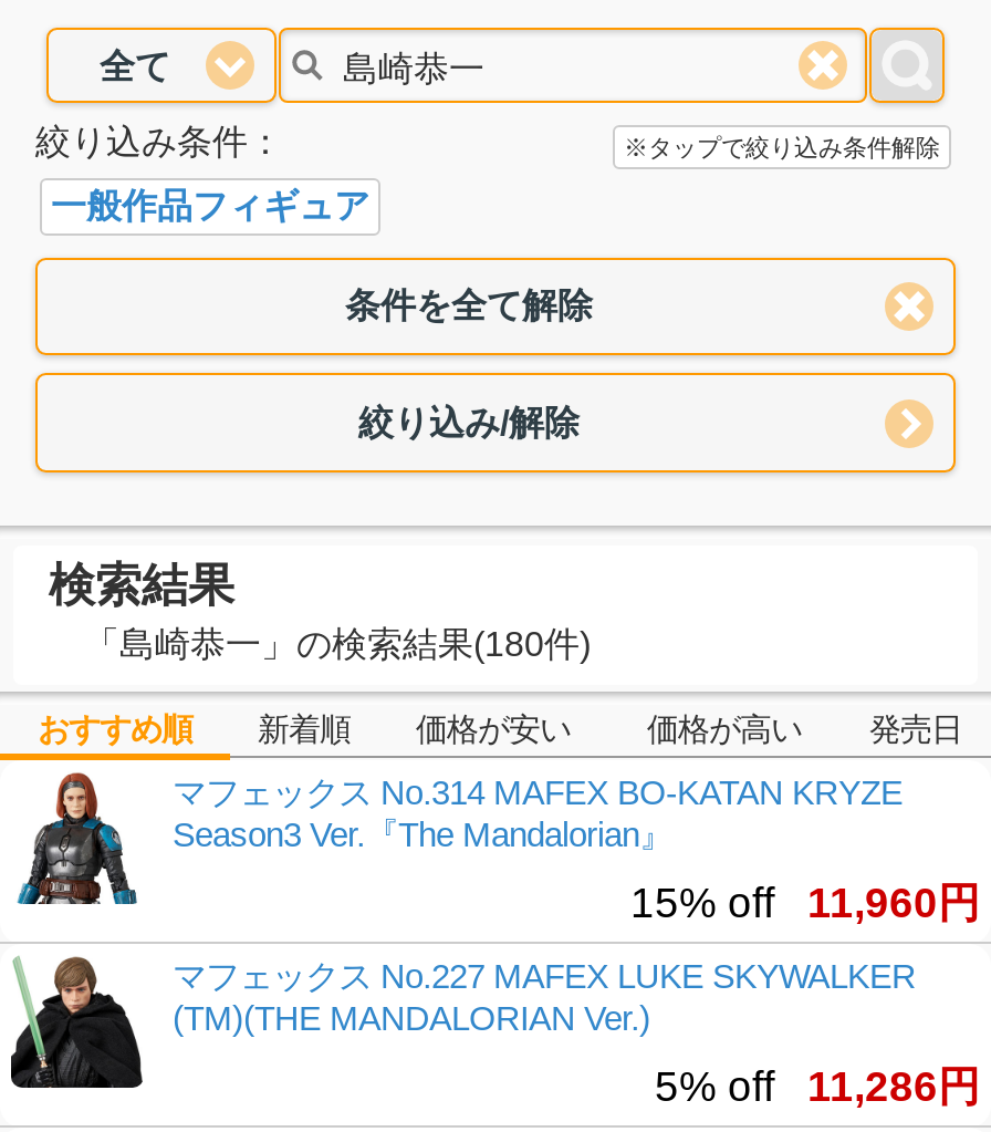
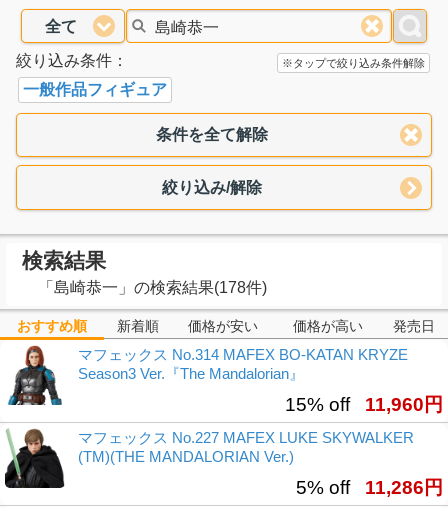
[84,625,591,662] 「島崎恭一」の検索結果(180件) -> [38,279,267,296] 「島崎恭一」の検索結果(178件)

